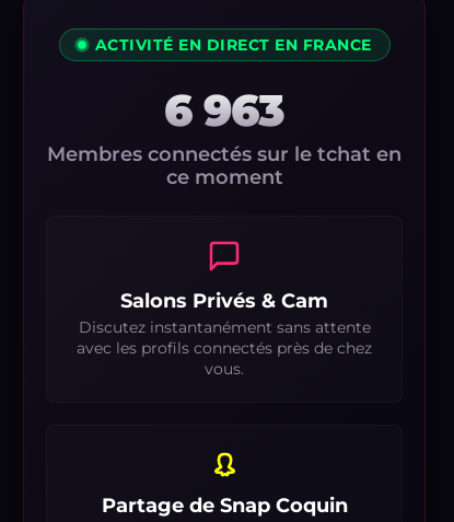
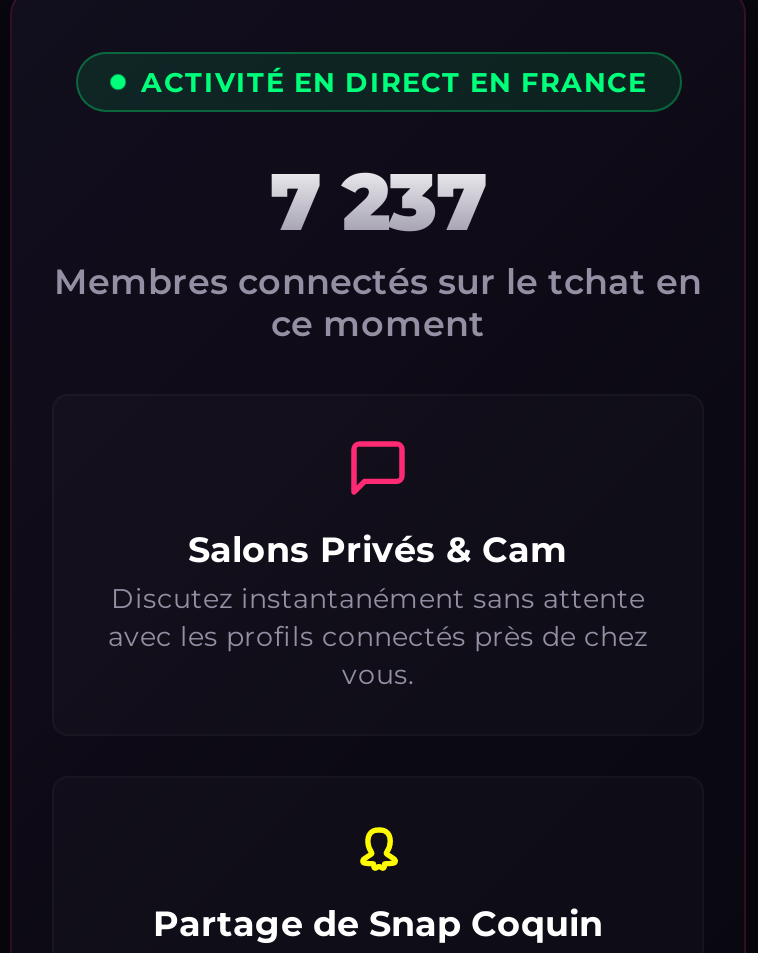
[164,83,284,137] 6 963 -> [270,152,486,250] 7 237

